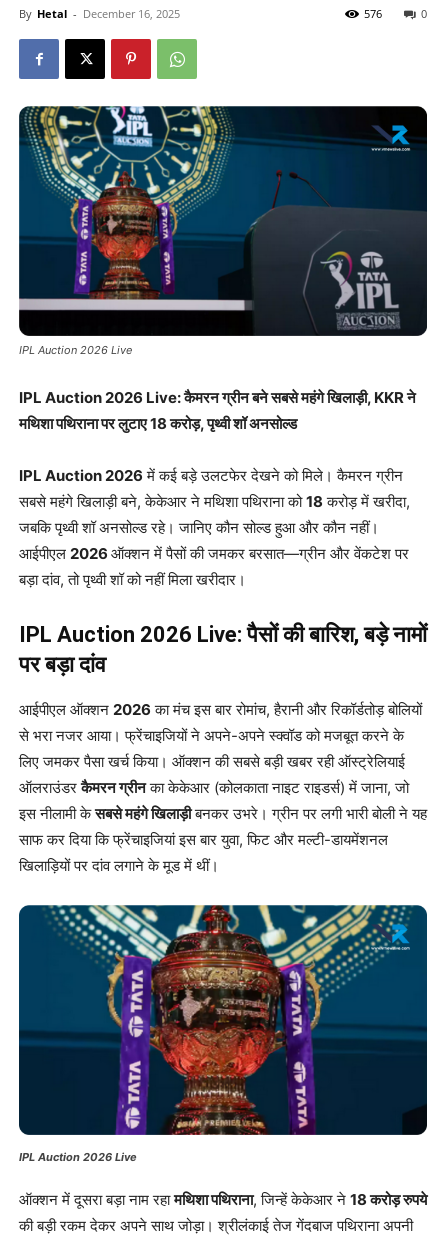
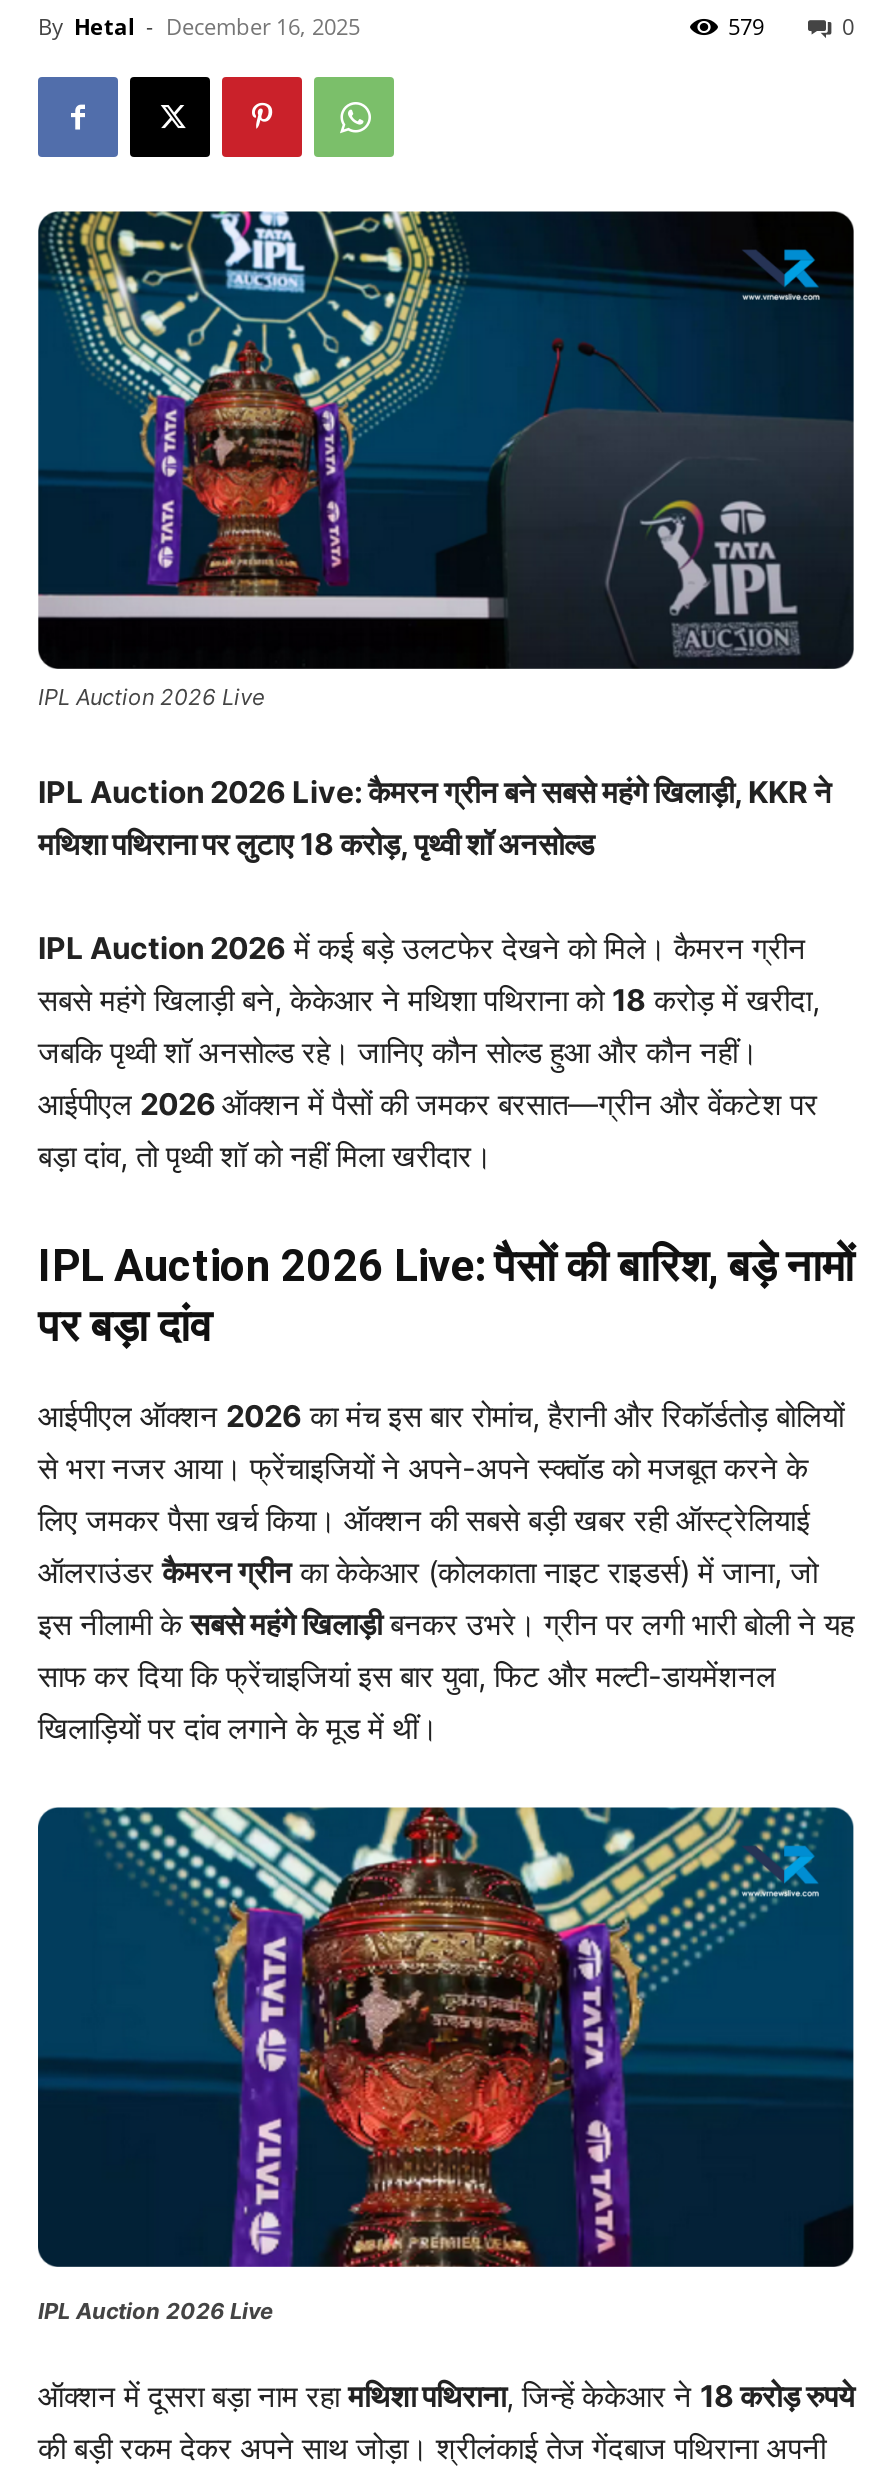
[364,6,382,21] 576 -> [728,11,764,41] 579

